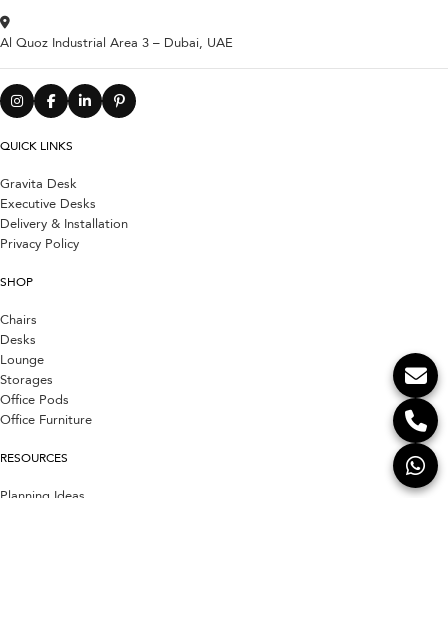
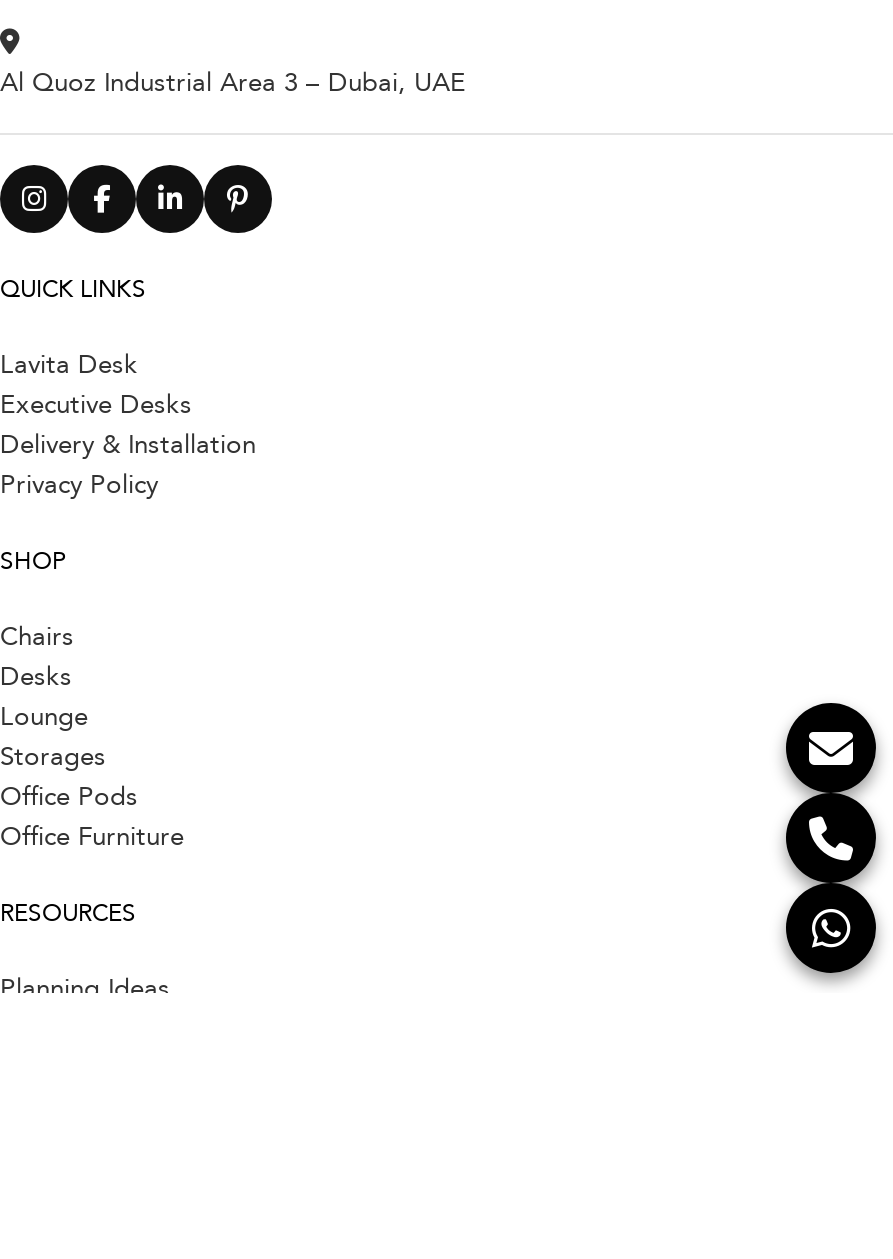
[0,175,77,193] Gravita Desk -> [0,347,138,383] Lavita Desk

